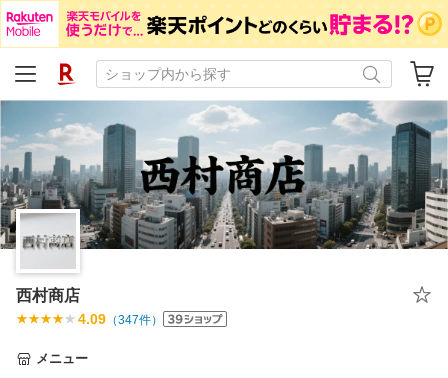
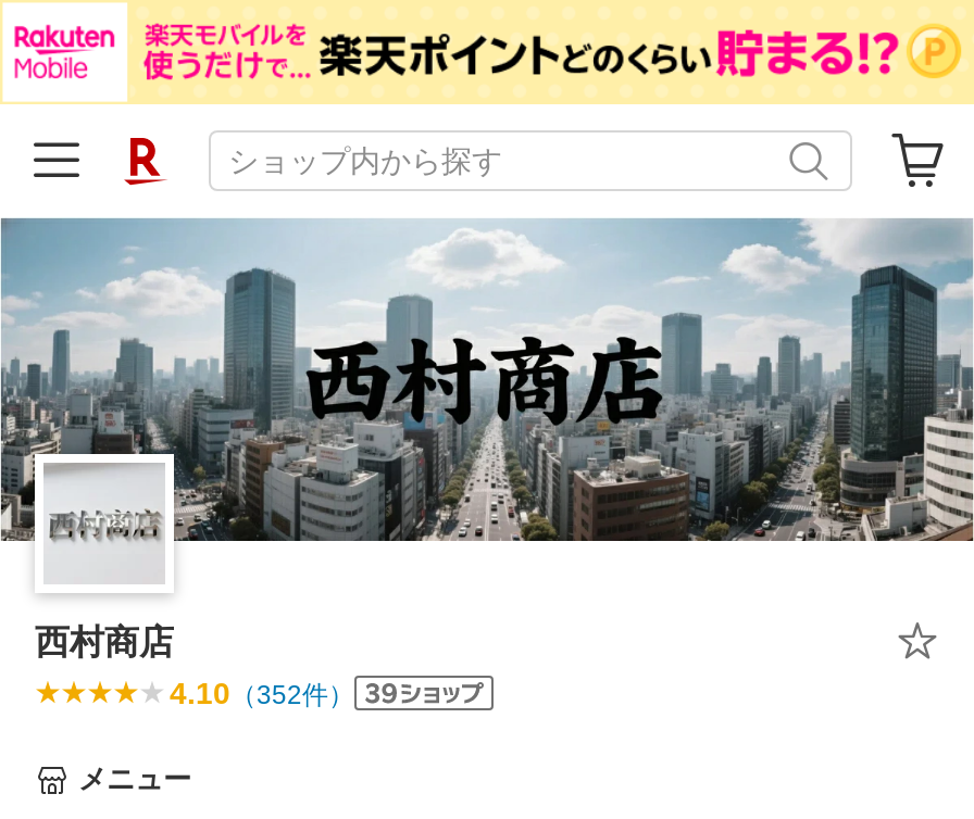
[78,311,163,327] 4.09（347件） -> [170,676,354,711] 4.10（352件）

